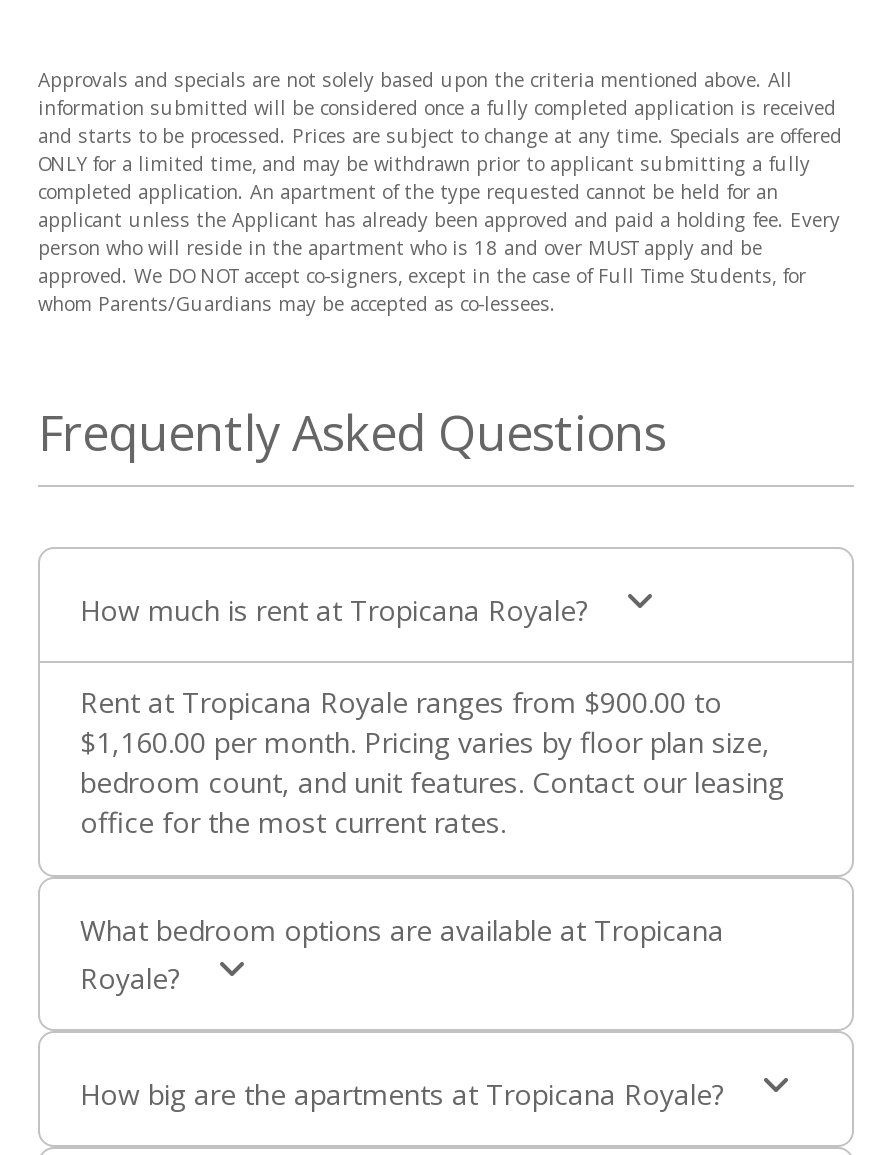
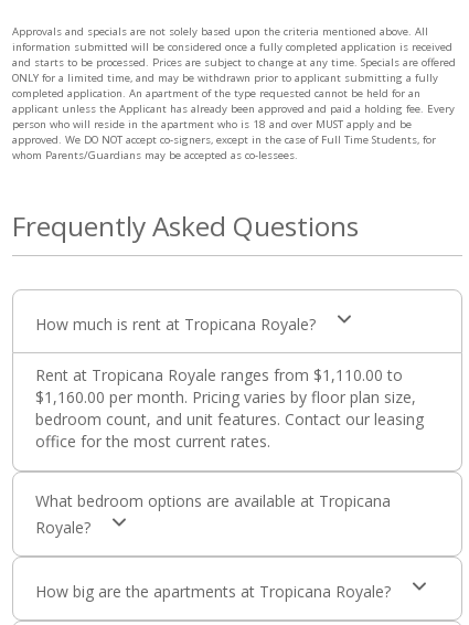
[80,683,722,721] Rent at Tropicana Royale ranges from $900.00 to -> [35,364,403,385] Rent at Tropicana Royale ranges from $1,110.00 to

